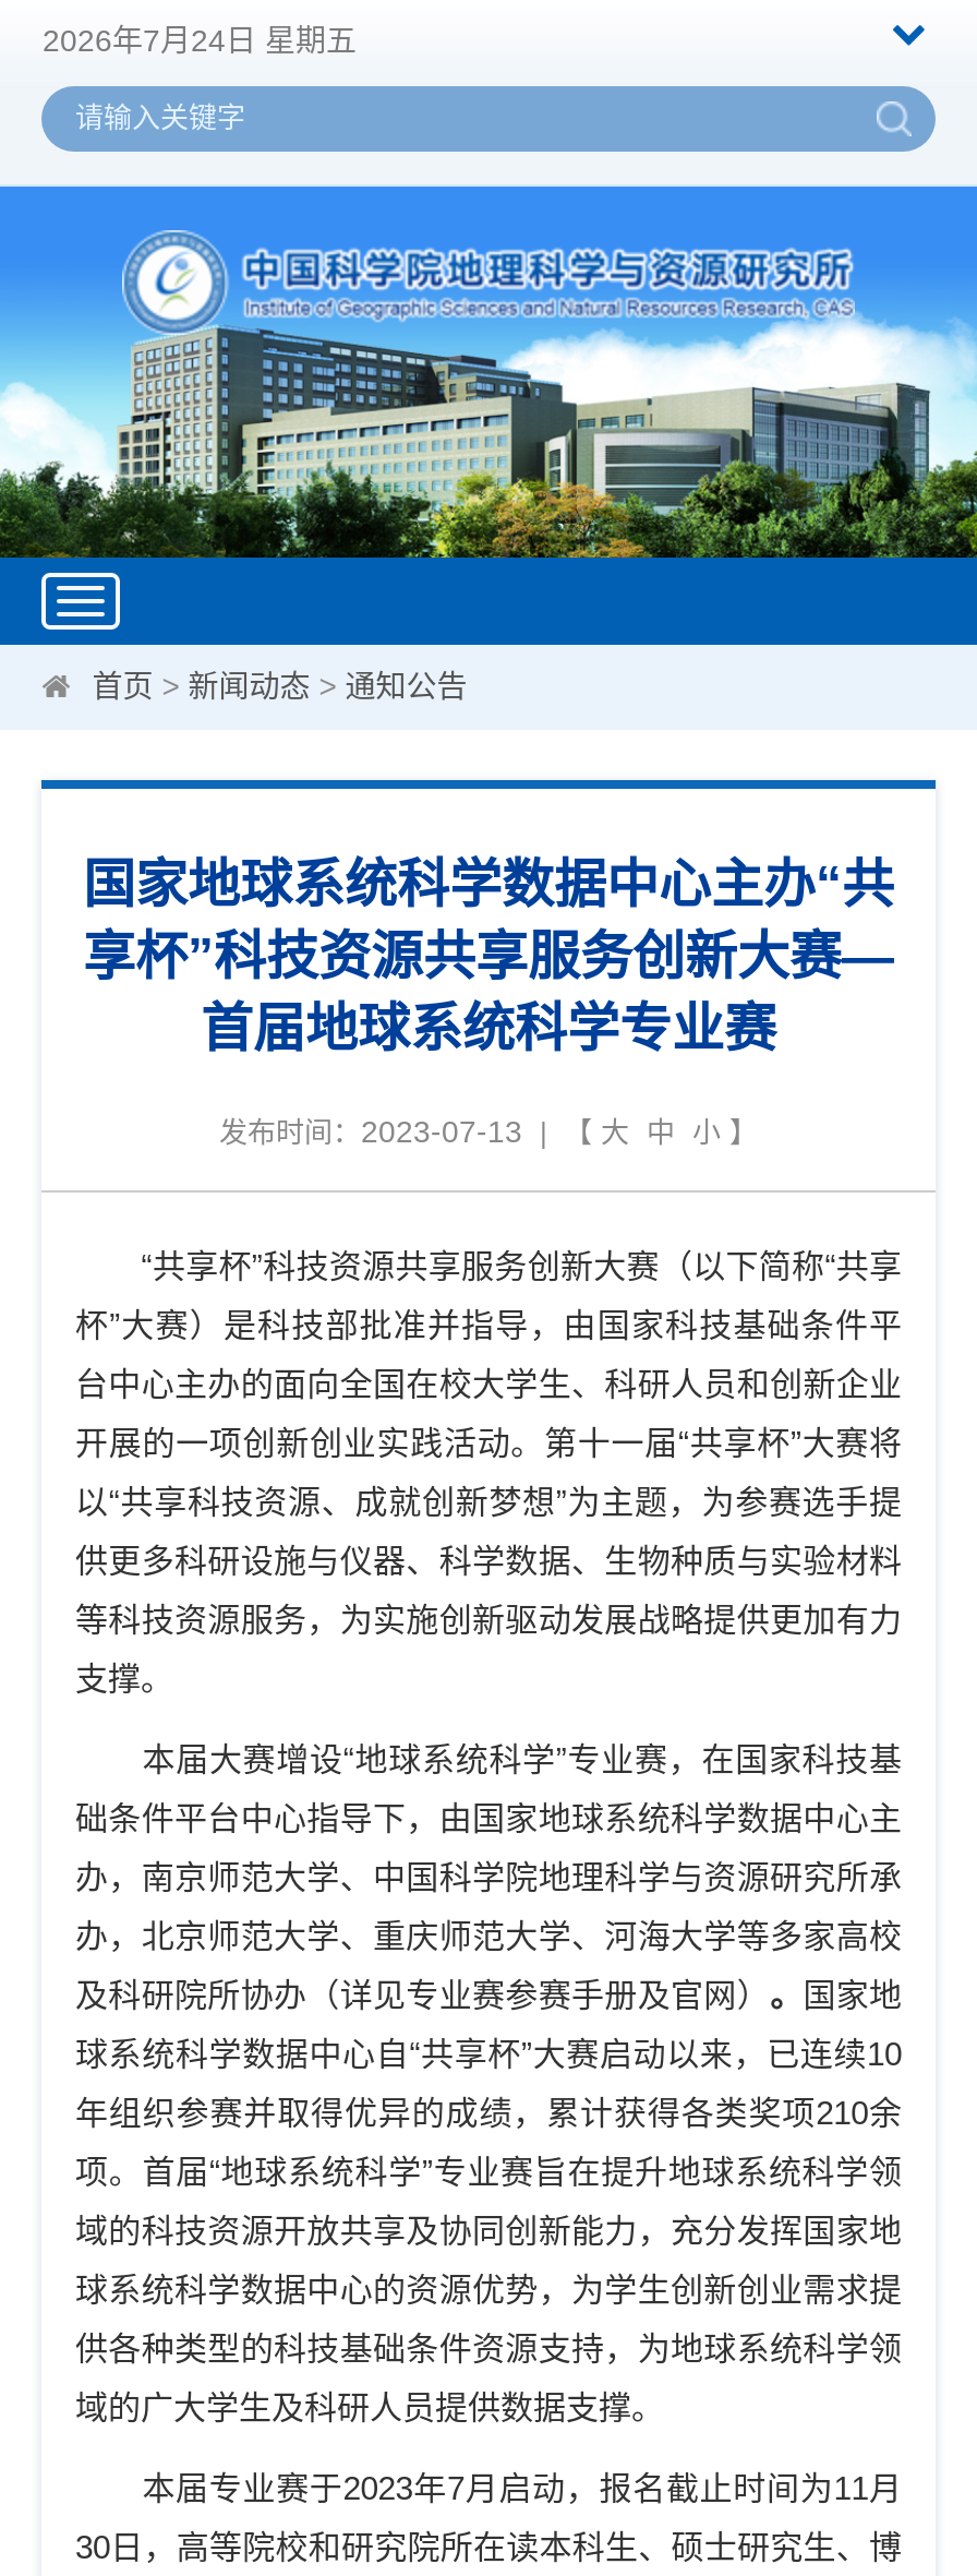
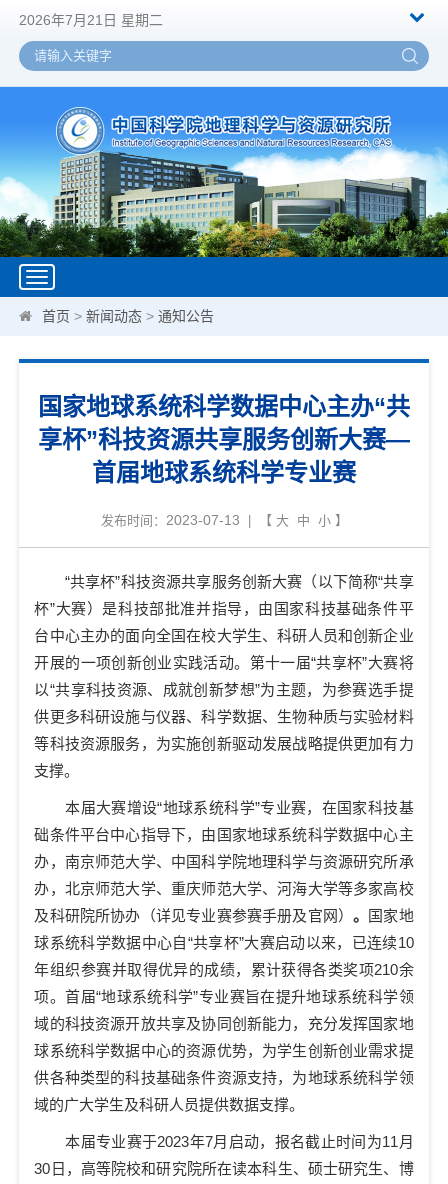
[43,23,357,58] 2026年7月24日 星期五 -> [19,12,163,28] 2026年7月21日 星期二

